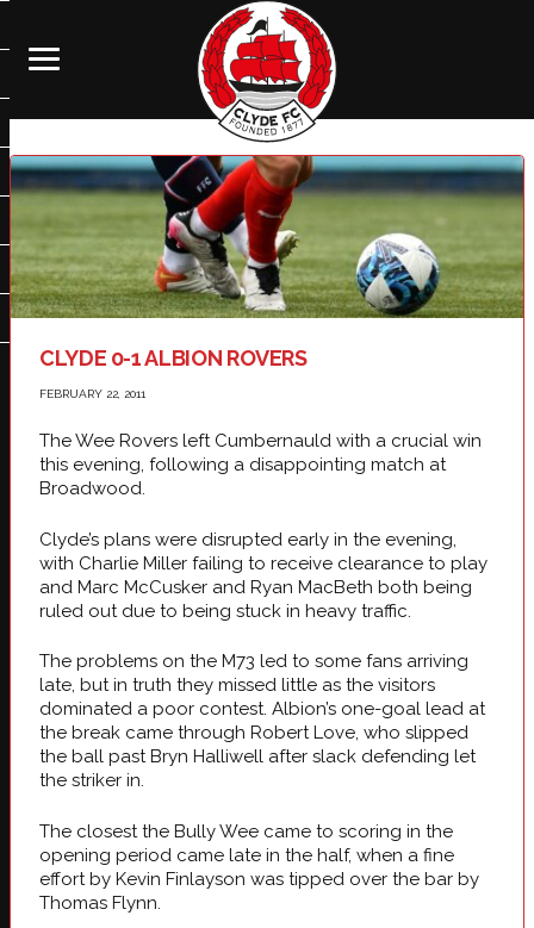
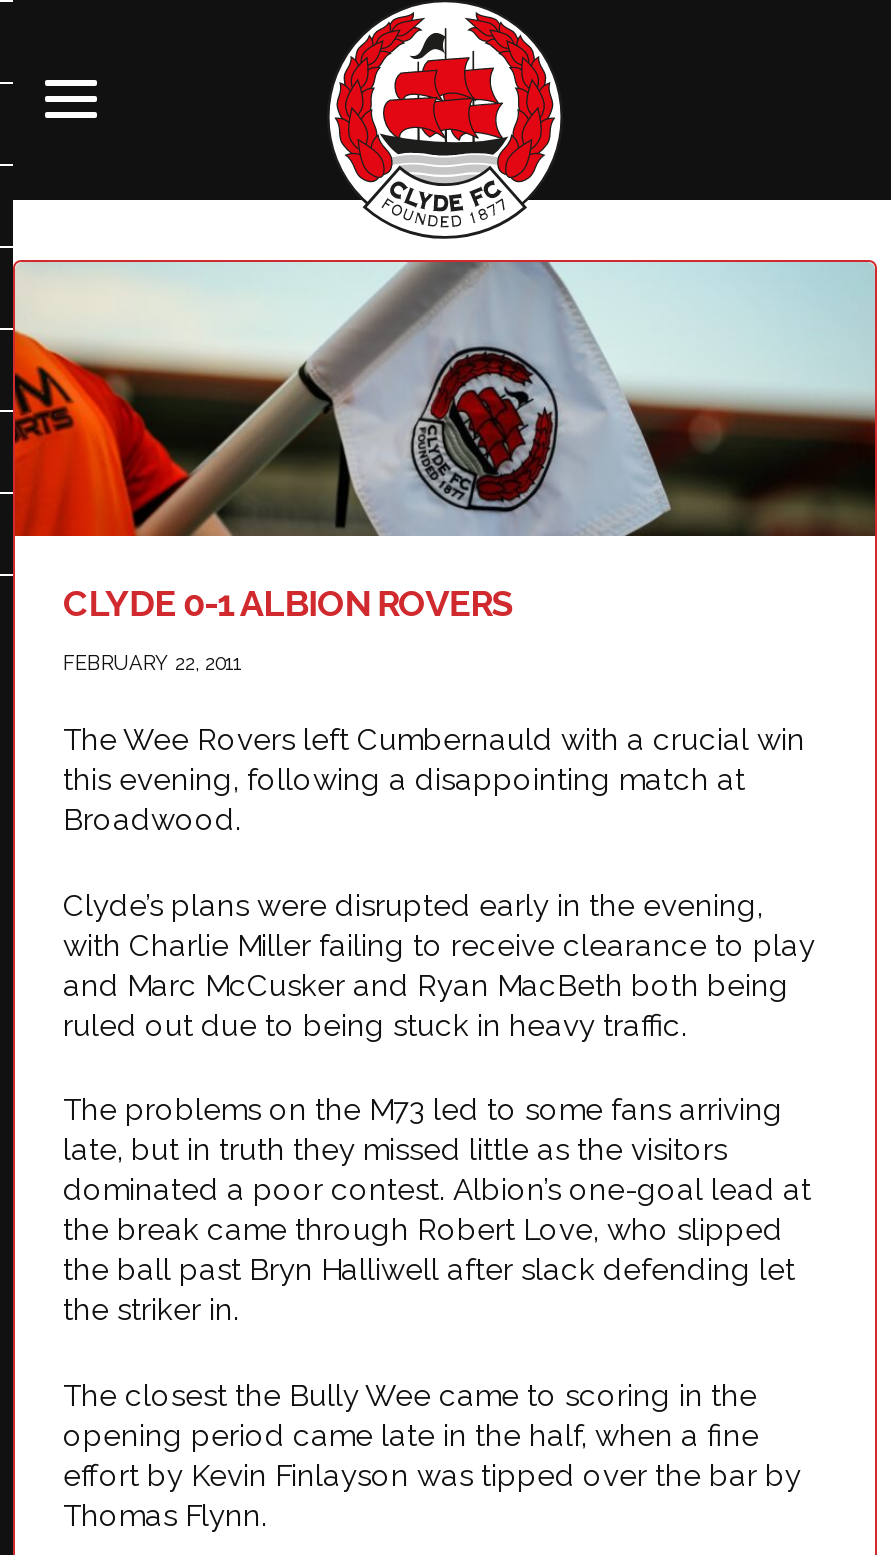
[10,155,524,319] [image] -> [13,260,877,538] [image]

